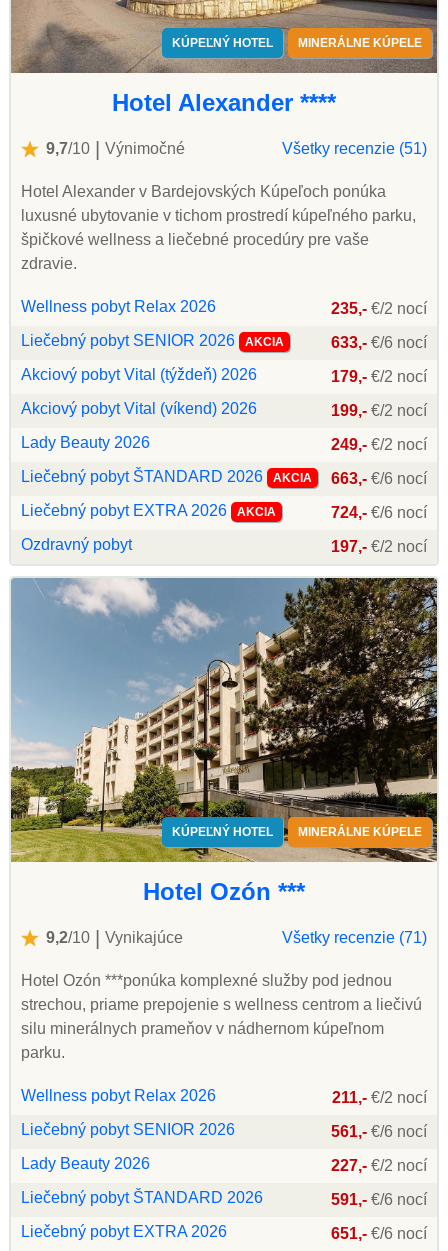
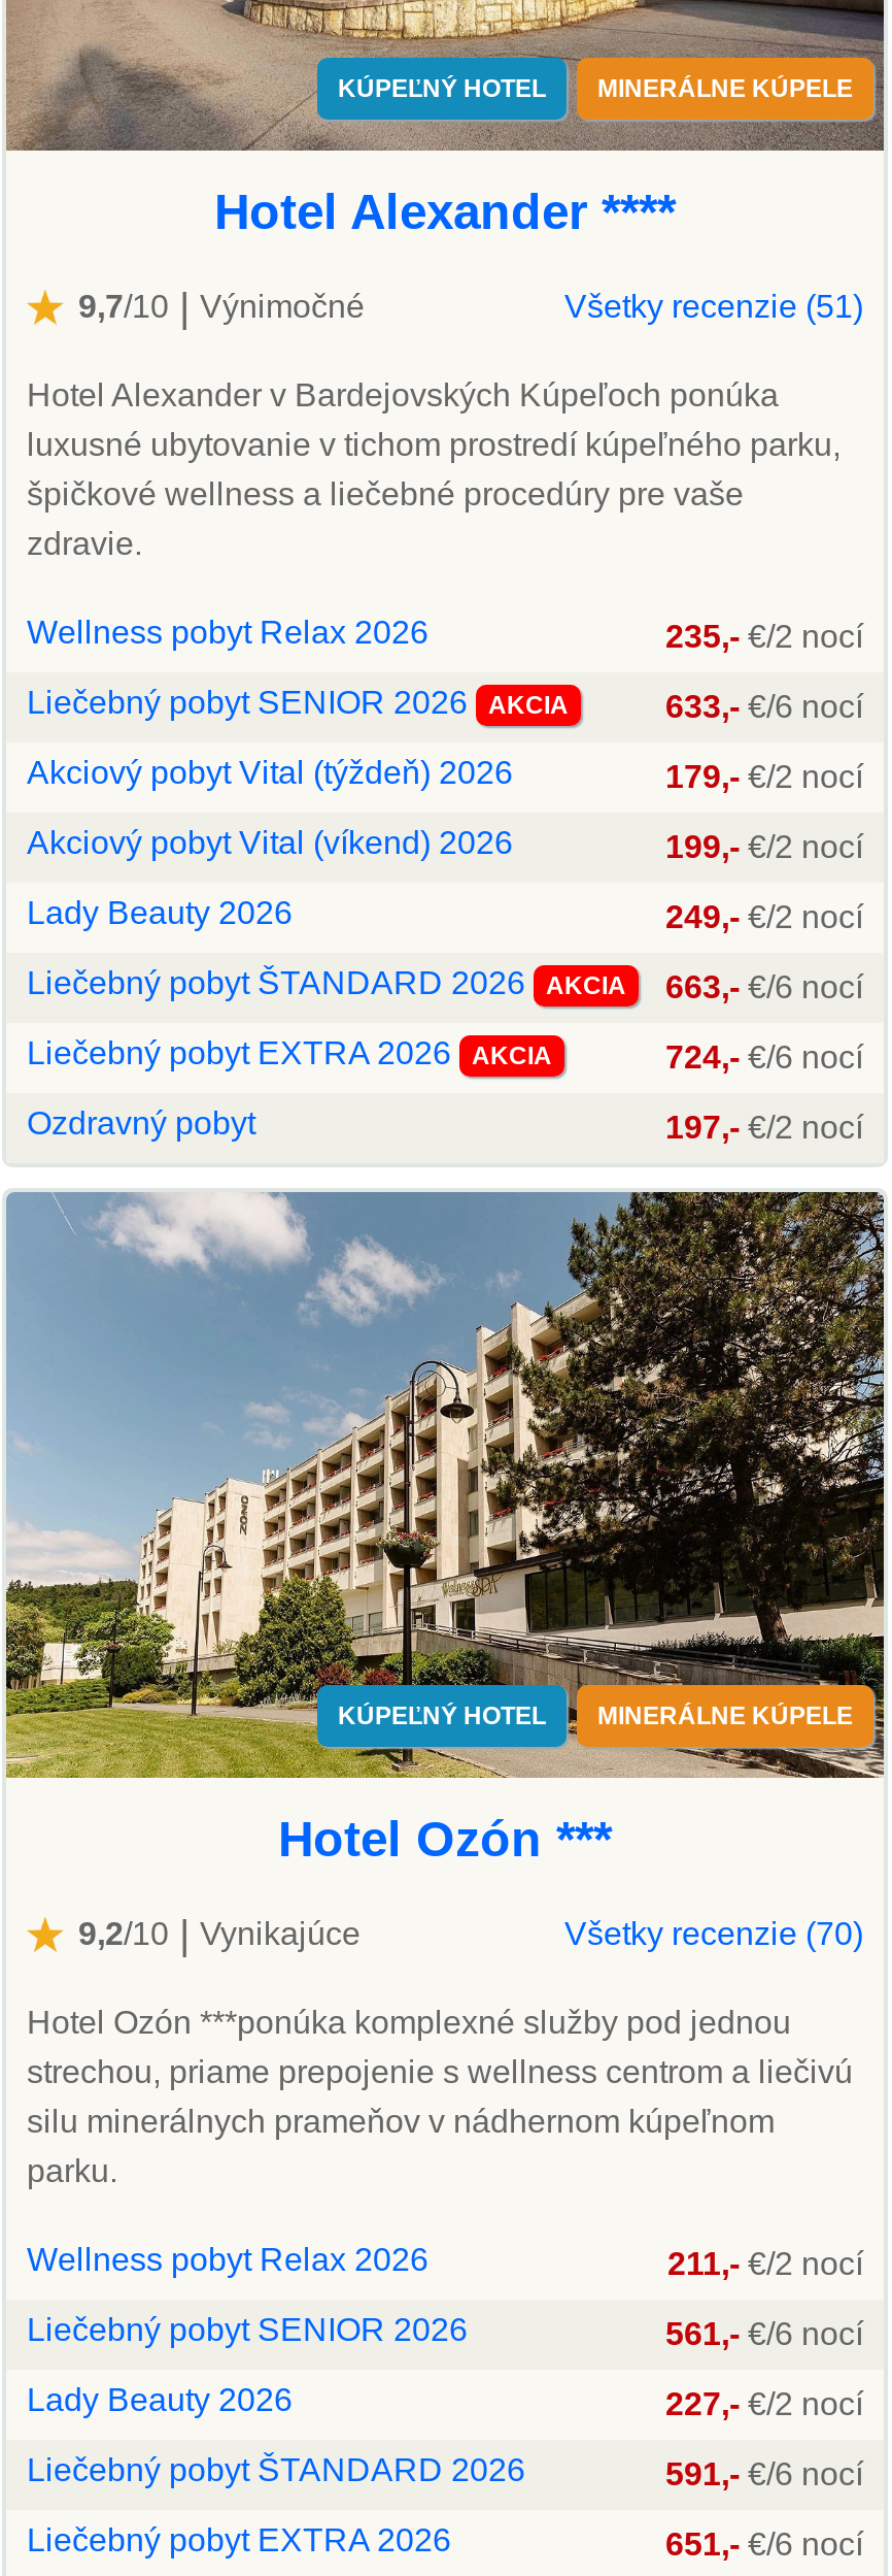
[282,929,427,946] Všetky recenzie (71) -> [564,1916,863,1951] Všetky recenzie (70)

